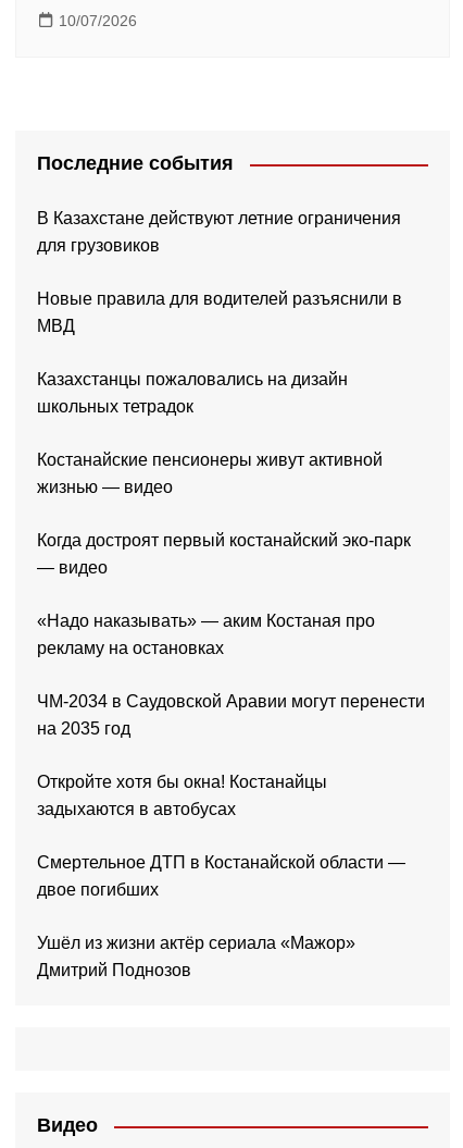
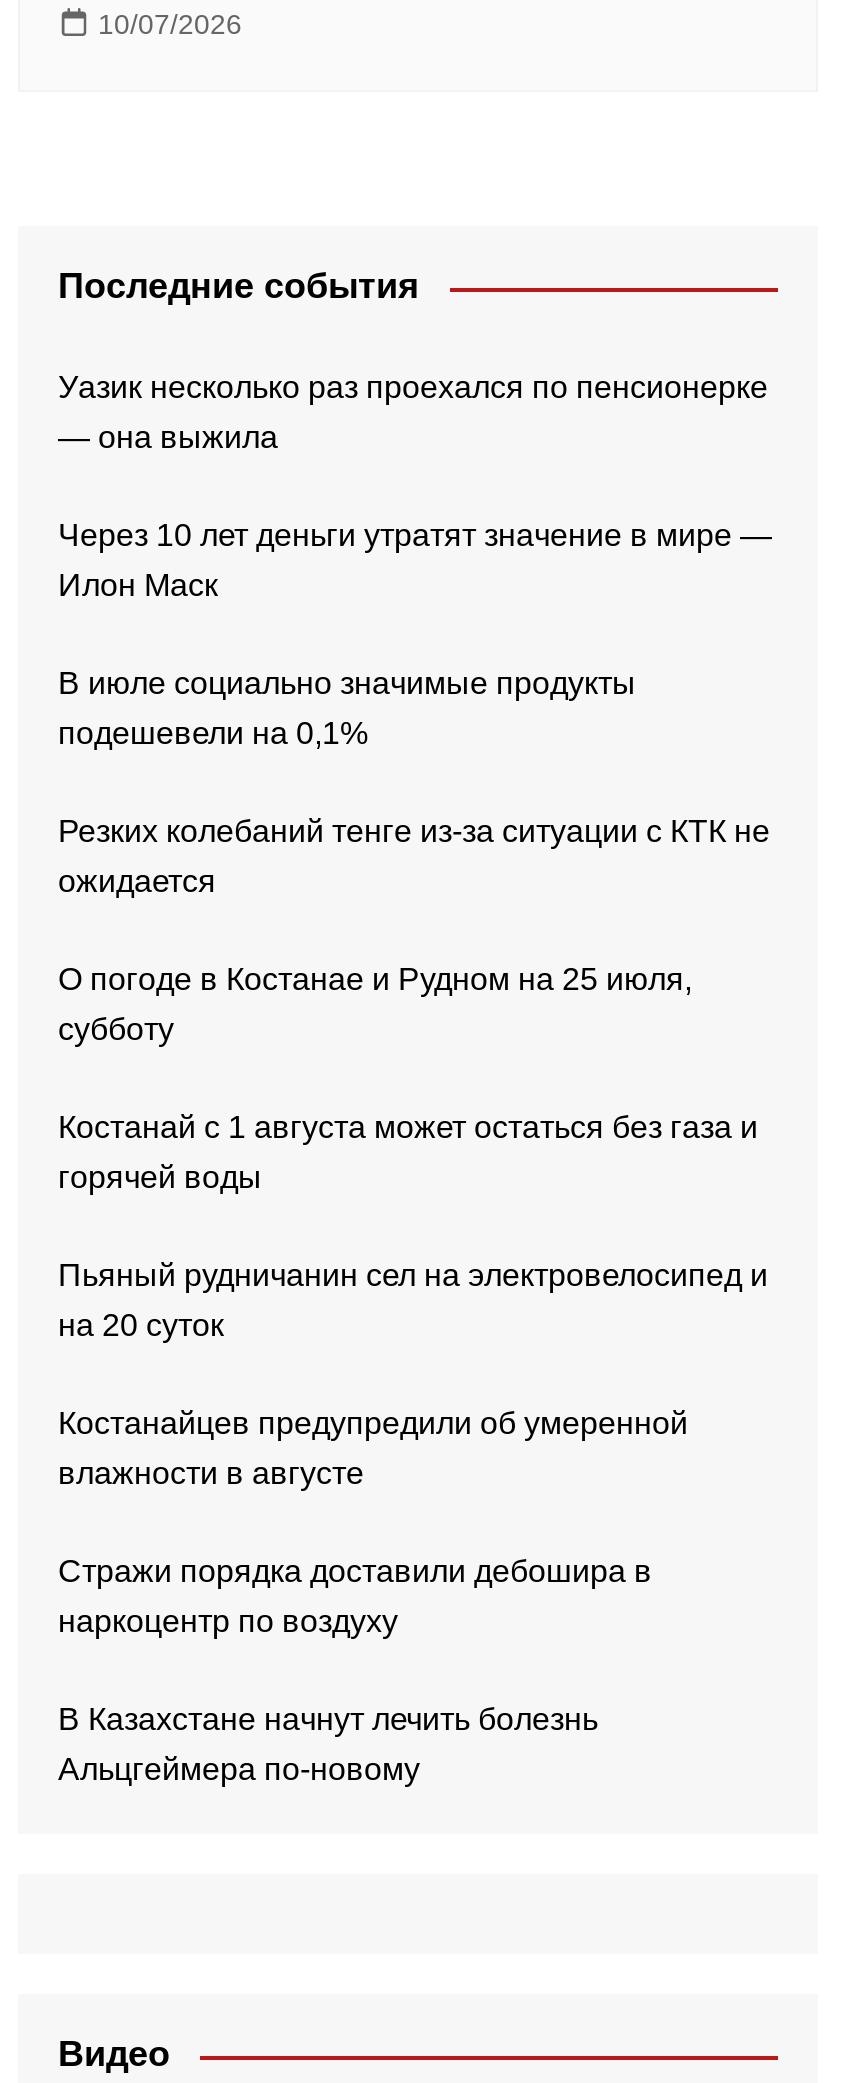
[37,209,401,228] В Казахстане действуют летние ограничения -> [58,370,768,404] Уазик несколько раз проехался по пенсионерке
[37,236,160,255] для грузовиков -> [58,420,278,454] — она выжила
[37,290,402,308] Новые правила для водителей разъяснили в -> [58,518,772,552] Через 10 лет деньги утратят значение в мире —
[37,317,75,335] МВД -> [58,568,218,602] Илон Маск
[37,370,348,389] Казахстанцы пожаловались на дизайн -> [58,666,636,700] В июле социально значимые продукты
[37,397,193,416] школьных тетрадок -> [58,716,368,750] подешевели на 0,1%
[37,451,383,469] Костанайские пенсионеры живут активной -> [58,814,770,848] Резких колебаний тенге из-за ситуации с КТК не
[37,478,173,496] жизнью — видео -> [58,864,216,898] ожидается
[37,531,411,550] Когда достроят первый костанайский эко-парк -> [58,962,692,996] О погоде в Костанае и Рудном на 25 июля,
[37,558,108,577] — видео -> [58,1012,174,1046] субботу
[37,612,375,630] «Надо наказывать» — аким Костаная про -> [58,1110,758,1144] Костанай с 1 августа может остаться без газа и
[37,639,224,657] рекламу на остановках -> [58,1160,262,1194] горячей воды
[37,692,425,711] ЧМ-2034 в Саудовской Аравии могут перенести -> [58,1258,768,1292] Пьяный рудничанин сел на электровелосипед и
[37,719,130,738] на 2035 год -> [58,1308,224,1342] на 20 суток
[37,773,327,791] Откройте хотя бы окна! Костанайцы -> [58,1406,688,1440] Костанайцев предупредили об умеренной
[37,800,236,818] задыхаются в автобусах -> [58,1456,364,1490] влажности в августе
[37,853,405,872] Смертельное ДТП в Костанайской области — -> [58,1554,652,1588] Стражи порядка доставили дебошира в
[37,880,159,899] двое погибших -> [58,1604,398,1638] наркоцентр по воздуху
[37,934,355,952] Ушёл из жизни актёр сериала «Мажор» -> [58,1702,598,1736] В Казахстане начнут лечить болезнь
[37,961,191,979] Дмитрий Поднозов -> [58,1752,420,1786] Альцгеймера по-новому

